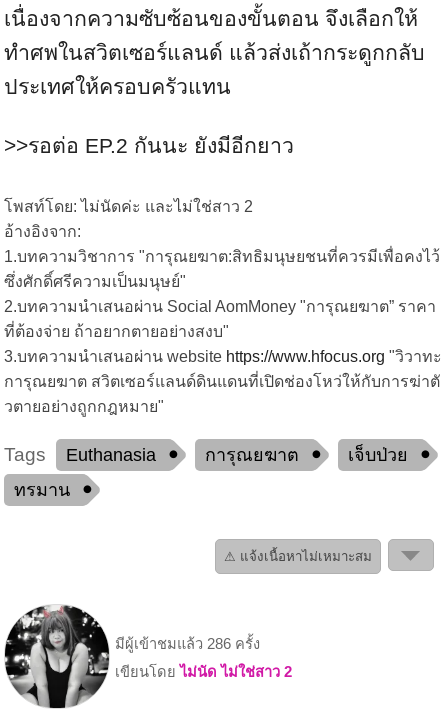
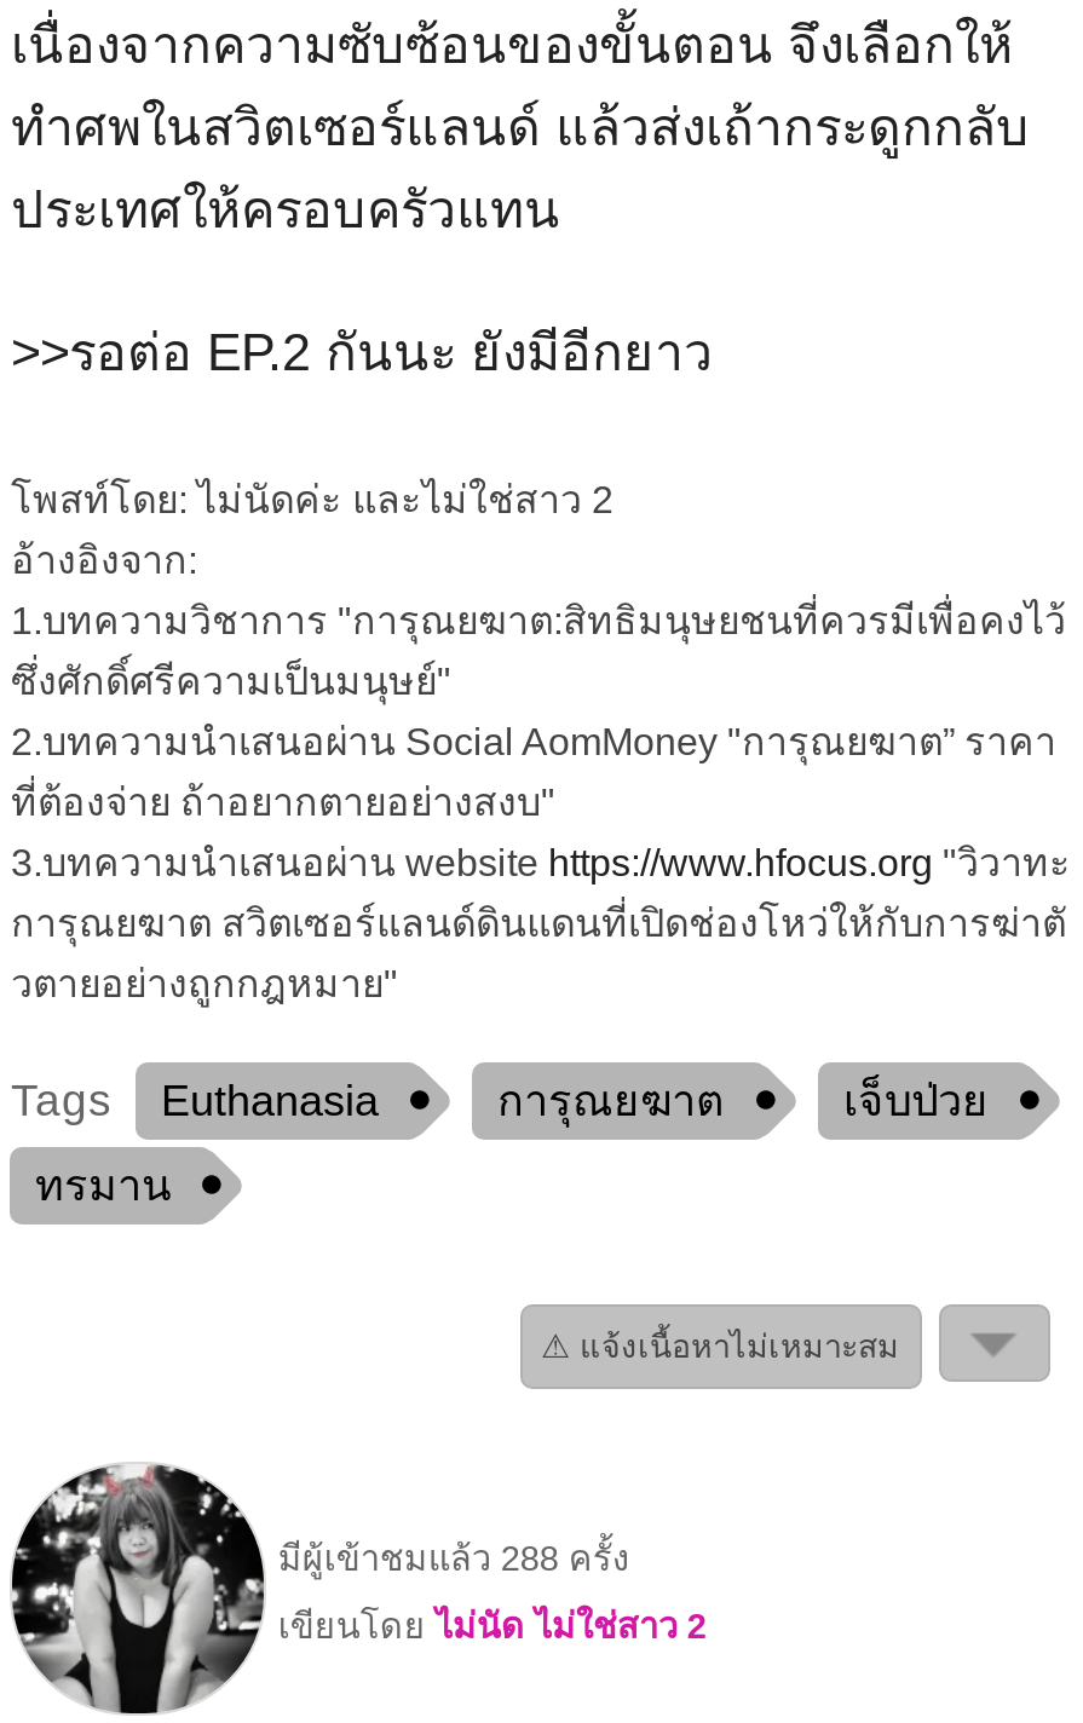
[115,636,260,652] มีผู้เข้าชมแล้ว 286 ครั้ง -> [278,1540,629,1579] มีผู้เข้าชมแล้ว 288 ครั้ง

